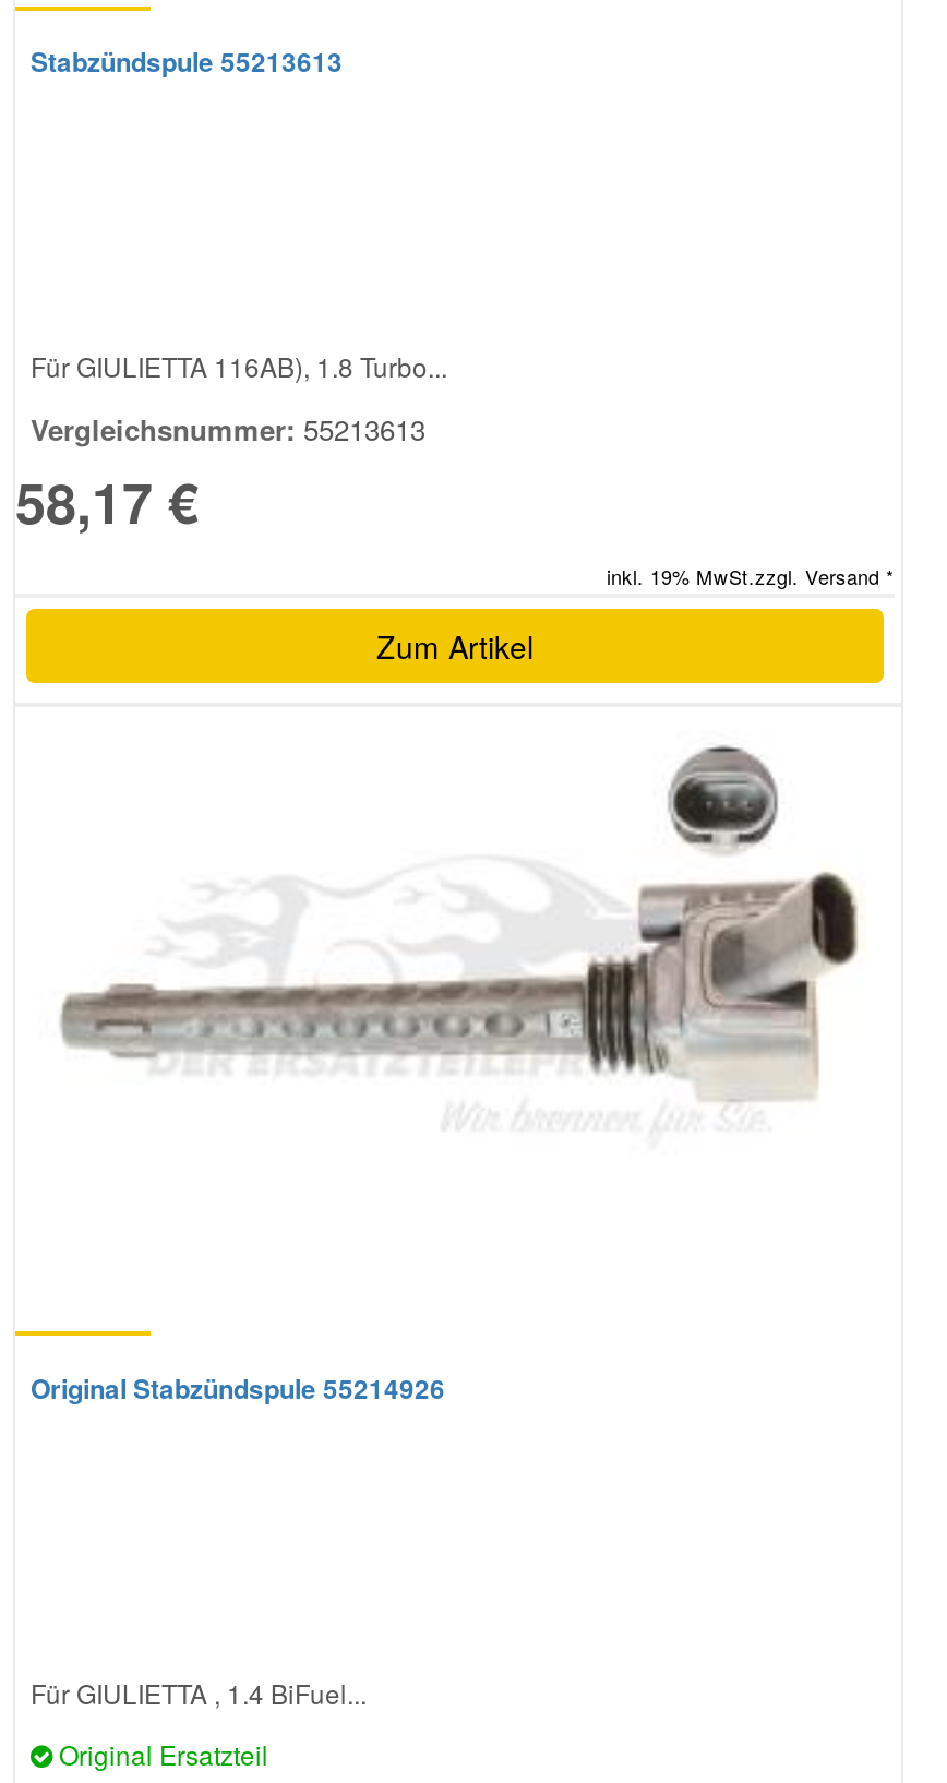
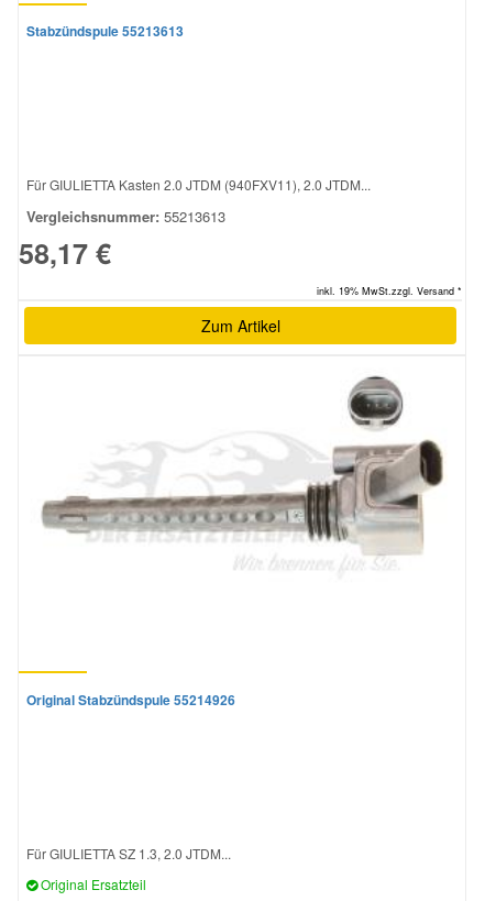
[31,347,447,384] Für GIULIETTA 116AB), 1.8 Turbo... -> [26,175,371,194] Für GIULIETTA Kasten 2.0 JTDM (940FXV11), 2.0 JTDM...
[31,1673,367,1710] Für GIULIETTA , 1.4 BiFuel... -> [26,843,231,862] Für GIULIETTA SZ 1.3, 2.0 JTDM...

